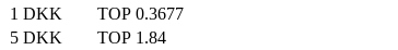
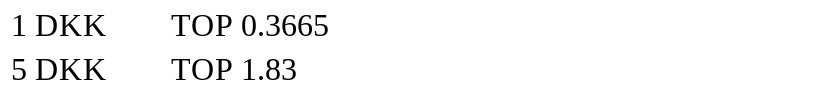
[10,4,184,22] 1 DKK TOP 0.3677 -> [11,7,329,41] 1 DKK TOP 0.3665
[10,28,166,46] 5 DKK TOP 1.84 -> [11,51,297,85] 5 DKK TOP 1.83

